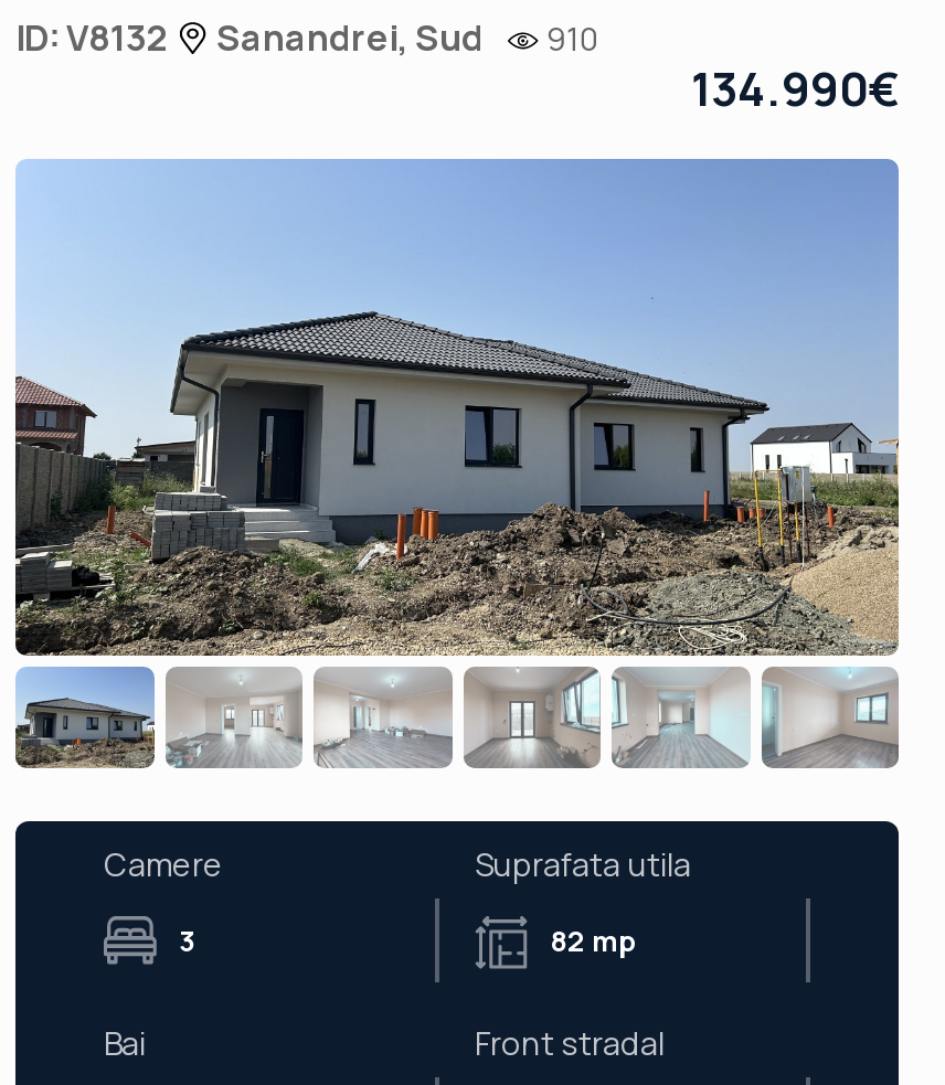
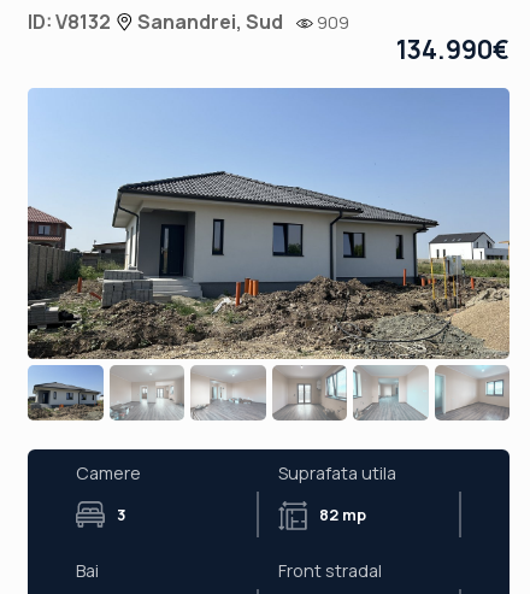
[15,13,599,61] ID: V8132 Sanandrei, Sud 910 -> [28,8,350,35] ID: V8132 Sanandrei, Sud 909

